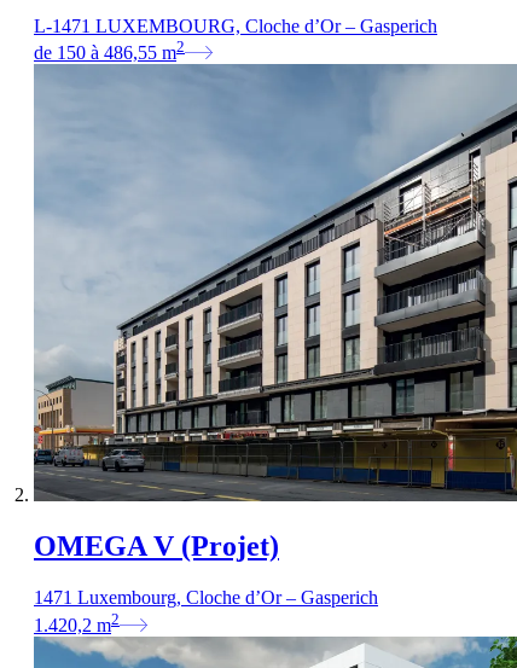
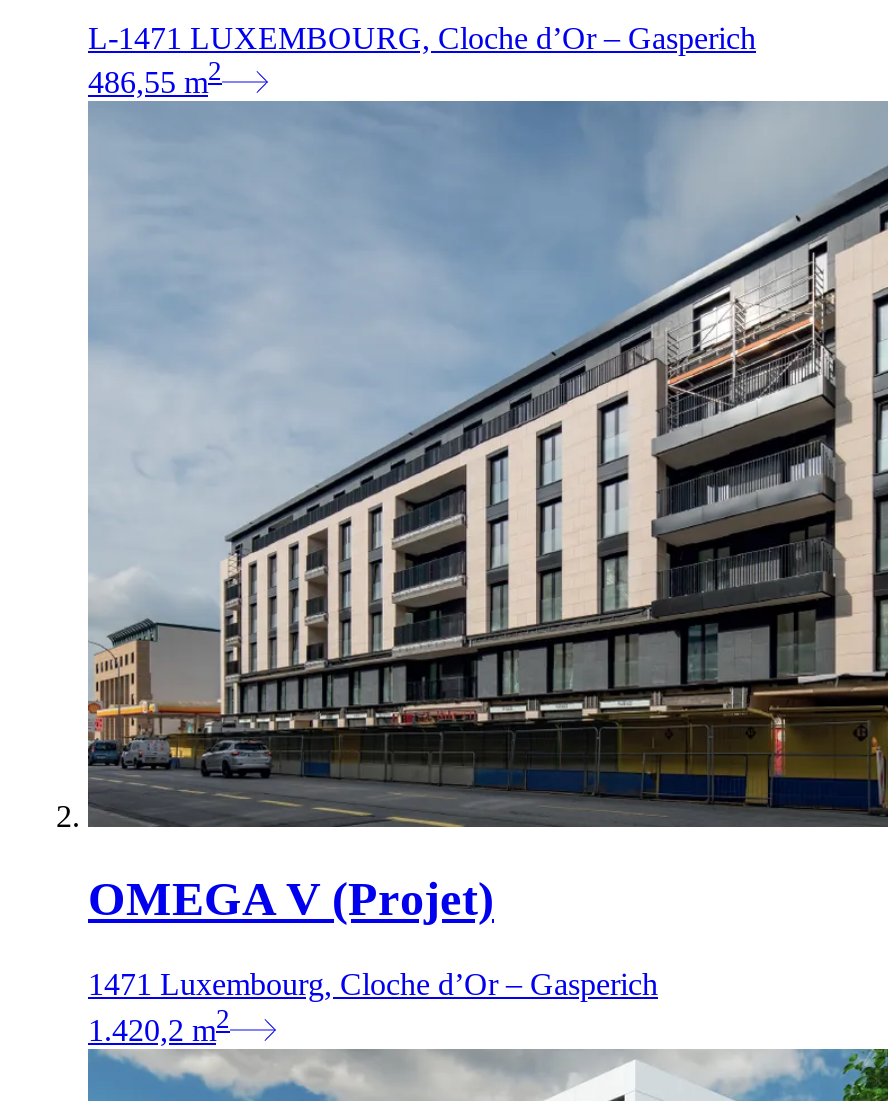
[34,37,185,63] de 150 à 486,55 m2 -> [88,56,222,99] 486,55 m2

